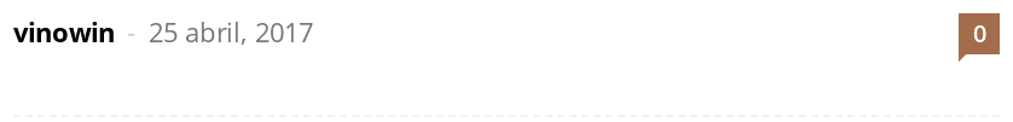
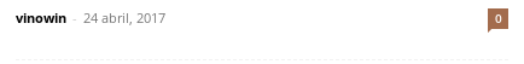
[13,12,313,48] vinowin - 25 abril, 2017 -> [16,8,165,26] vinowin - 24 abril, 2017

